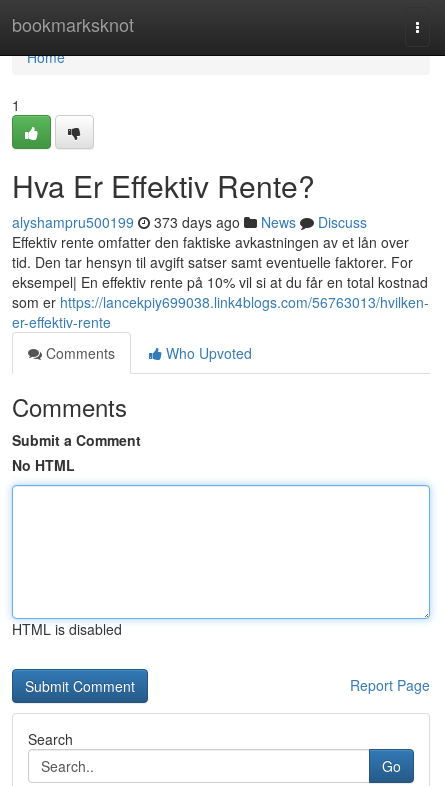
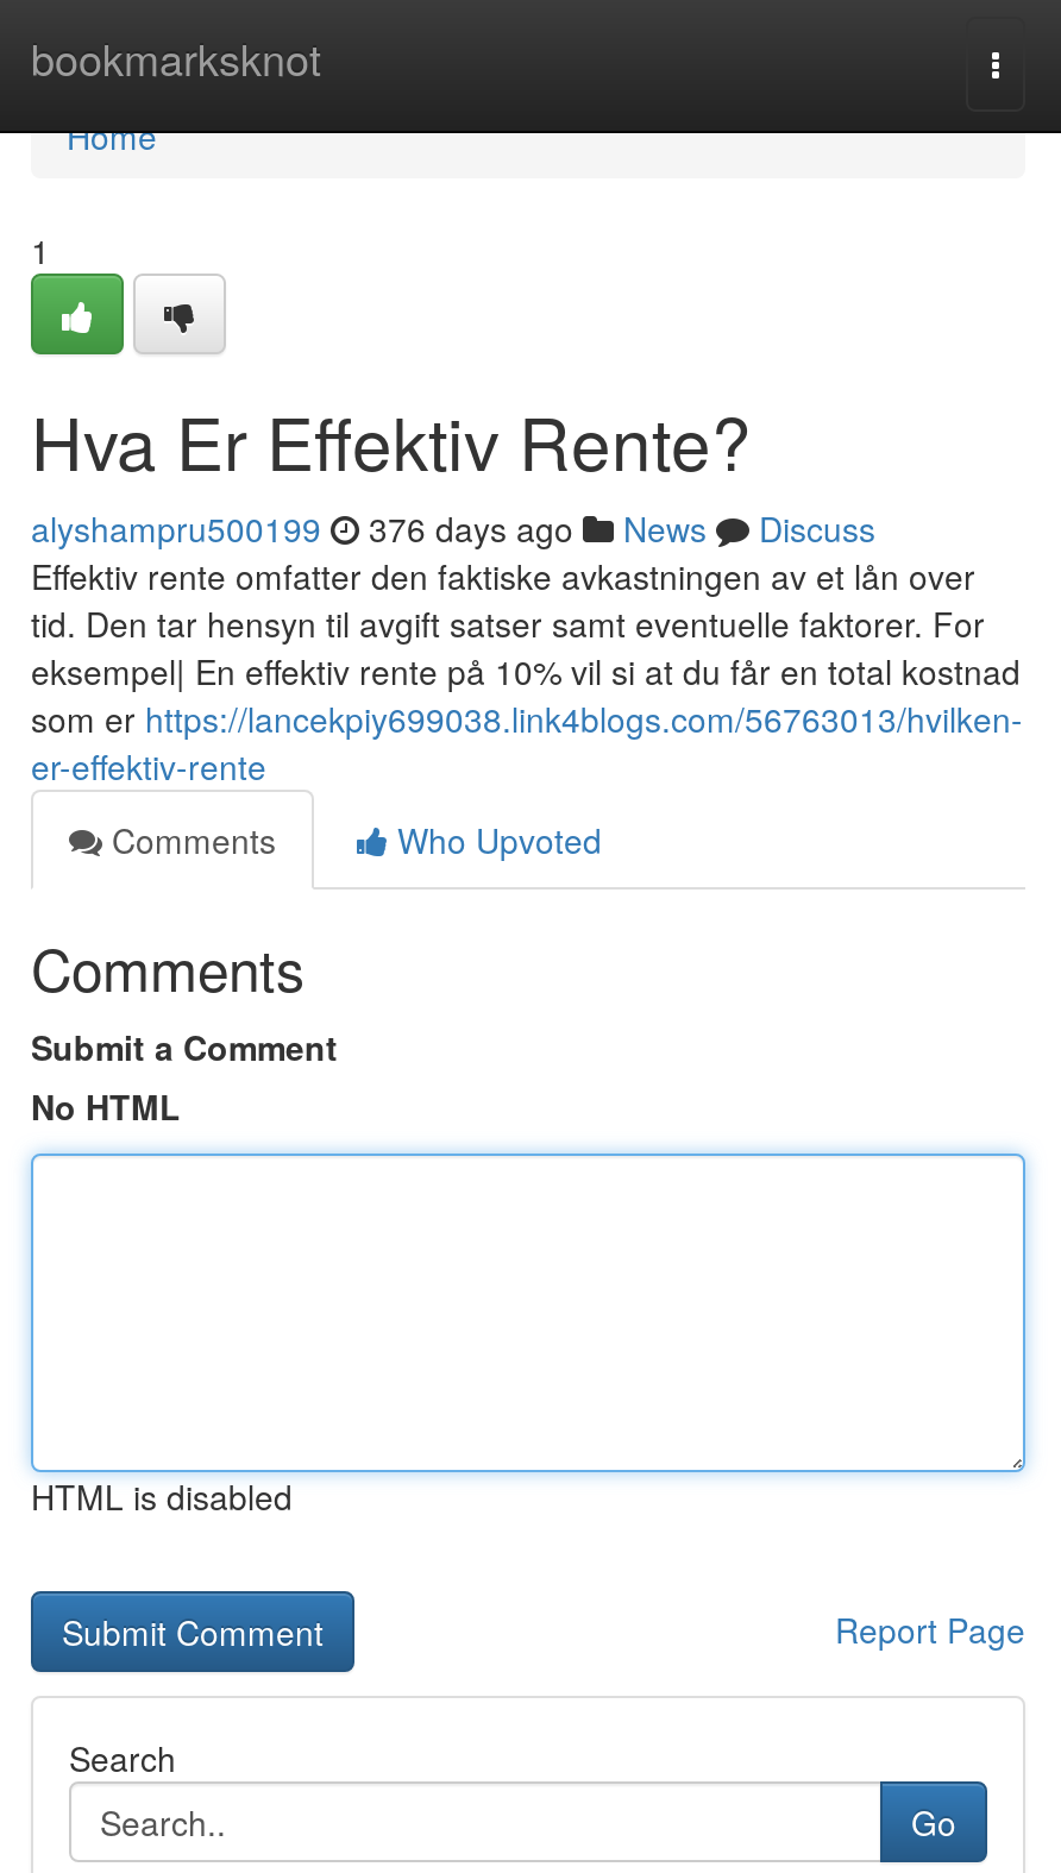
[12,212,367,232] alyshampru500199 373 days ago News Discuss -> [31,504,875,552] alyshampru500199 376 days ago News Discuss

